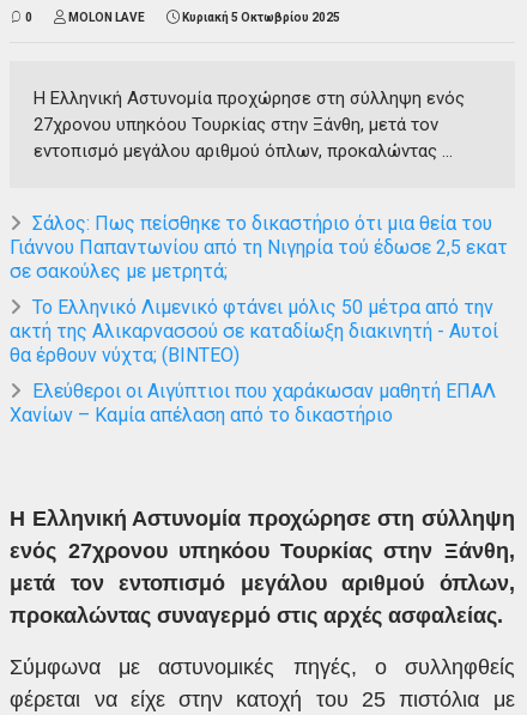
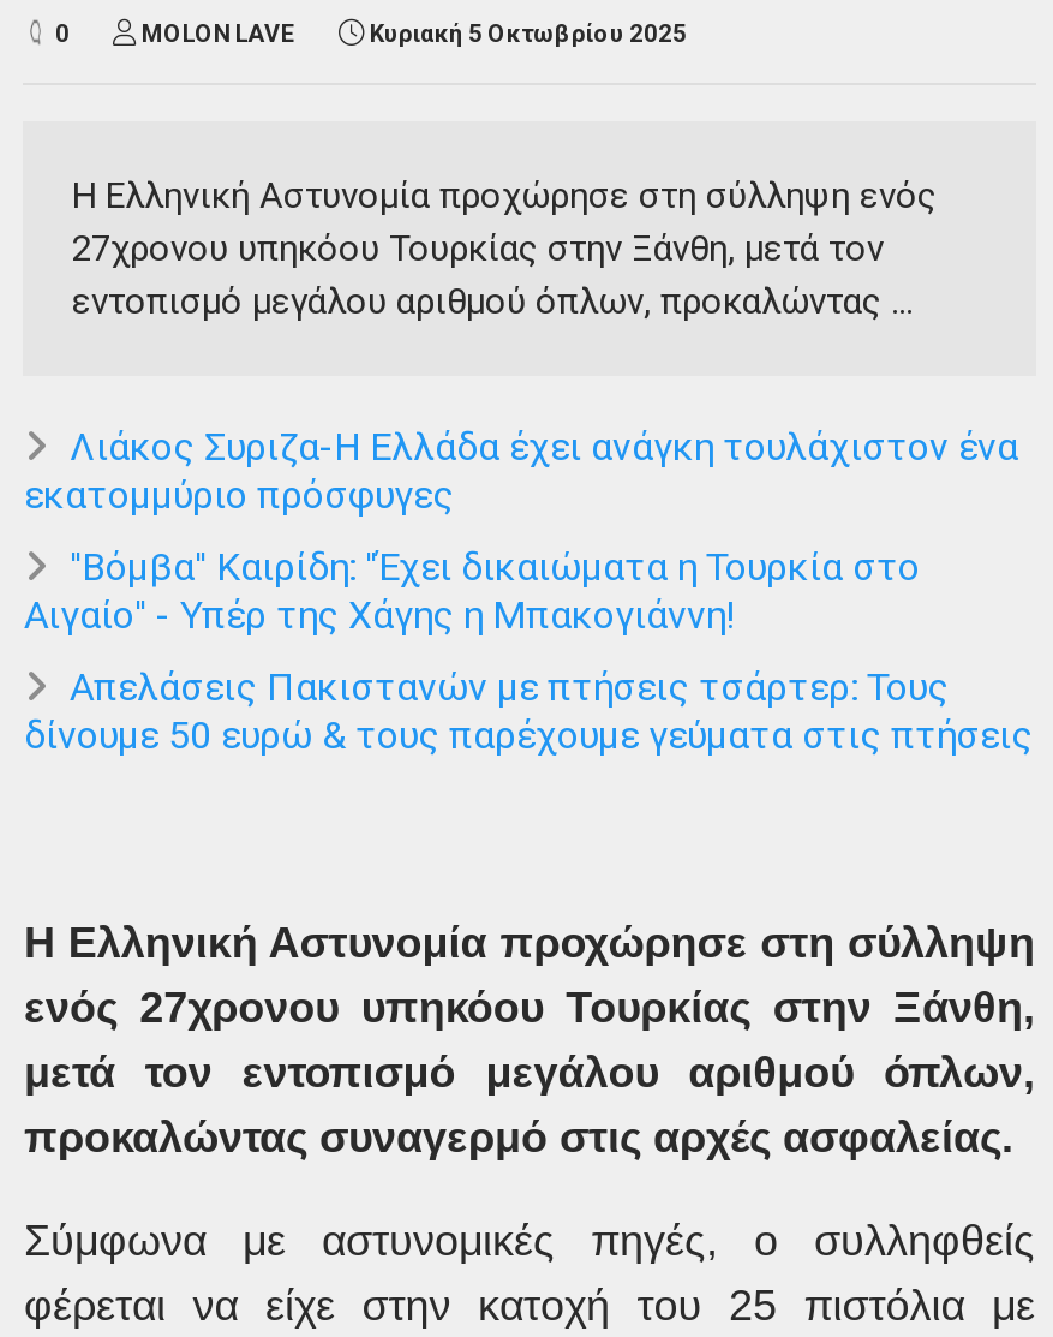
[10,211,508,282] Σάλος: Πως πείσθηκε το δικαστήριο ότι μια θεία του | Γιάννου Παπαντωνίου από τη Νιγηρία τού έδωσε 2,5 εκατ | σε σακούλες με μετρητά; -> [24,423,1018,517] Λιάκος Συριζα-Η Ελλάδα έχει ανάγκη τουλάχιστον ένα | εκατομμύριο πρόσφυγες
[10,295,499,366] Το Ελληνικό Λιμενικό φτάνει μόλις 50 μέτρα από την | ακτή της Αλικαρνασσού σε καταδίωξη διακινητή - Αυτοί | θα έρθουν νύχτα; (ΒΙΝΤΕΟ) -> [24,543,919,637] ''Bόμβα'' Καιρίδη: ''Έχει δικαιώματα η Τουρκία στο | Αιγαίο'' - Υπέρ της Χάγης η Μπακογιάννη!
[10,379,496,426] Ελεύθεροι οι Αιγύπτιοι που χαράκωσαν μαθητή ΕΠΑΛ | Χανίων – Καμία απέλαση από το δικαστήριο -> [24,663,1032,757] Aπελάσεις Πακιστανών με πτήσεις τσάρτερ: Τους | δίνουμε 50 ευρώ & τους παρέχουμε γεύματα στις πτήσεις

